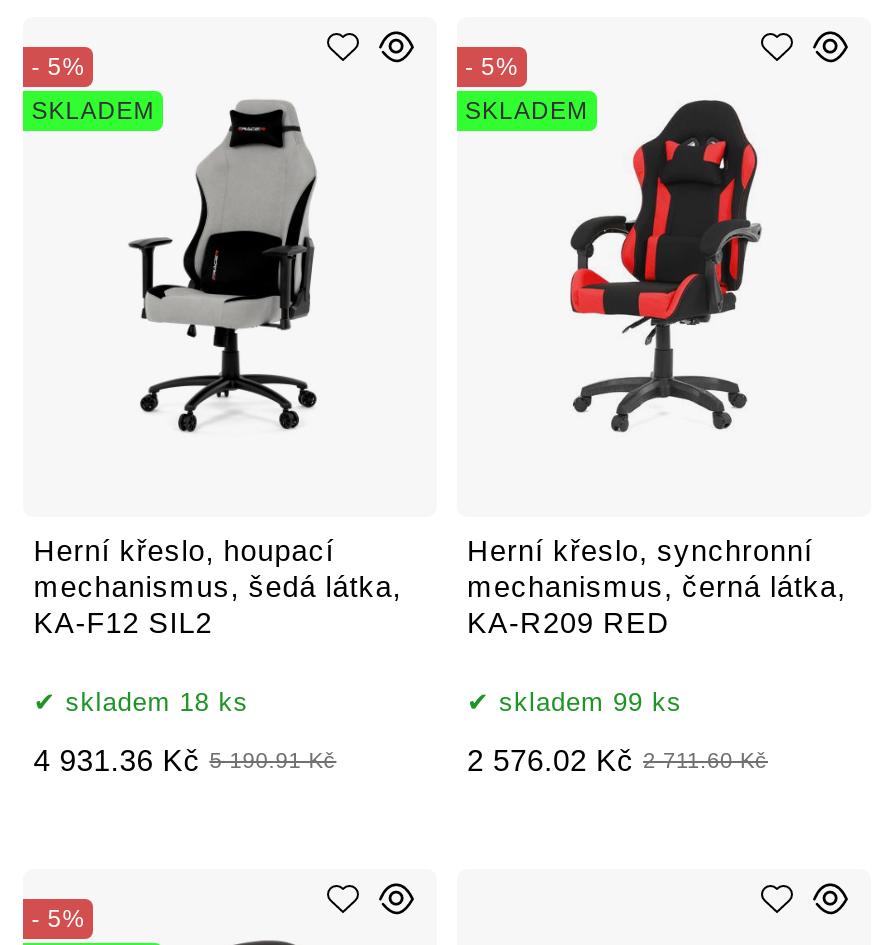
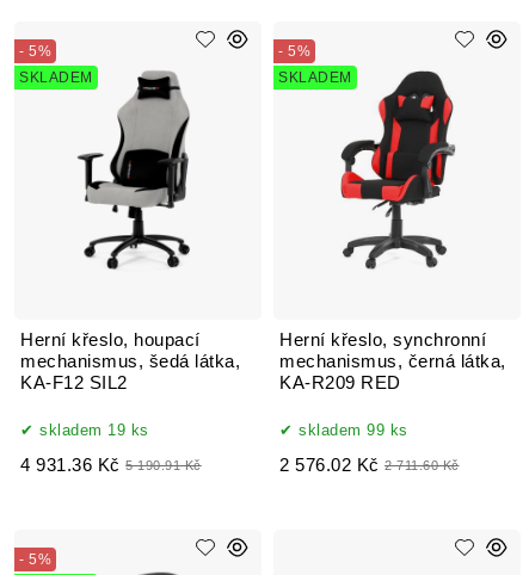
[65,687,248,717] skladem 18 ks -> [40,421,149,439] skladem 19 ks

